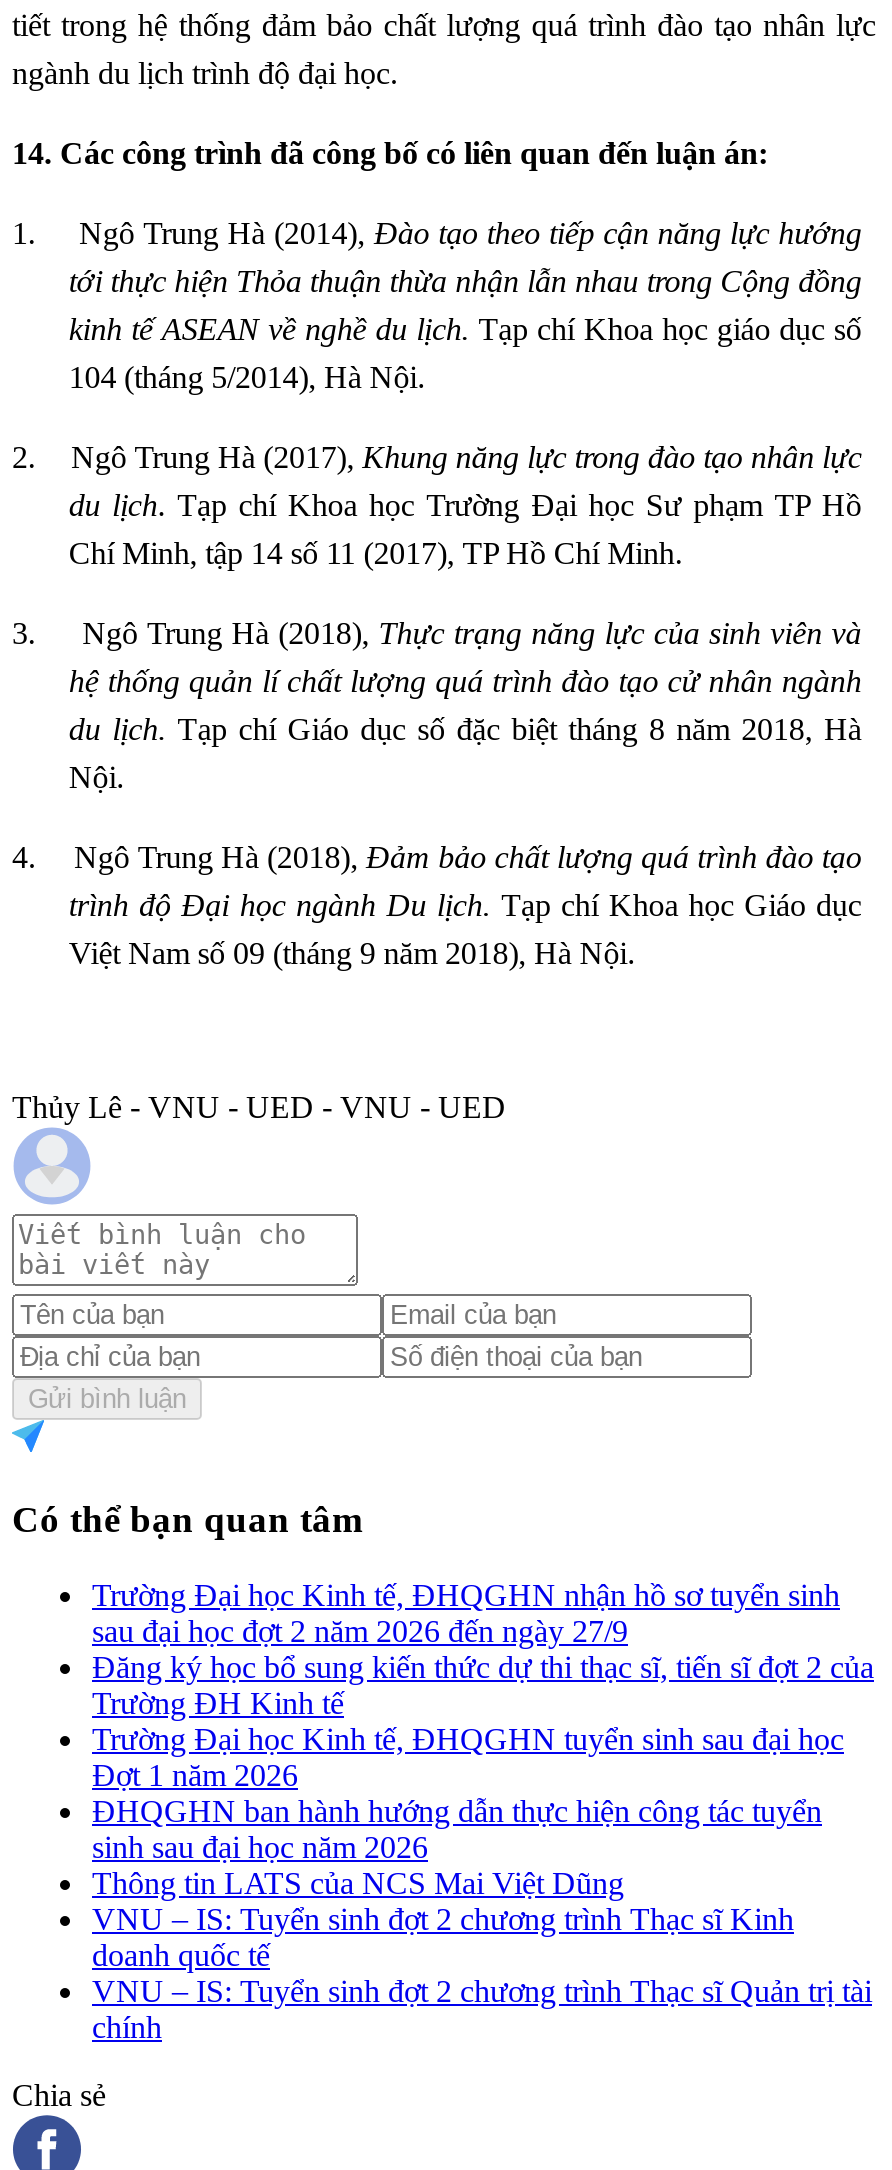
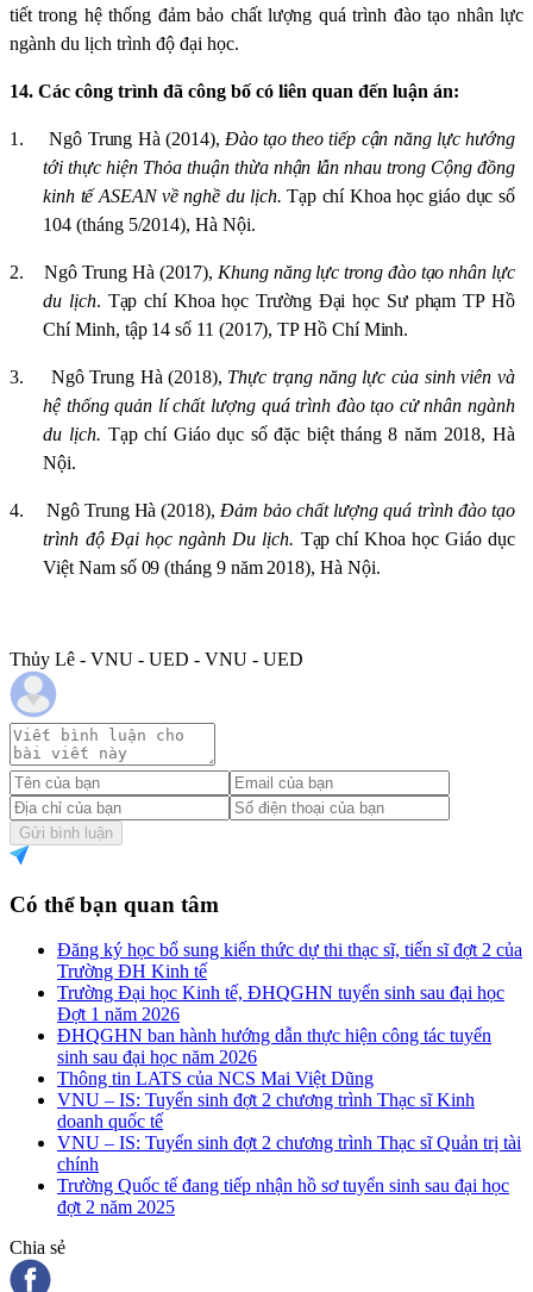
[92,1578,840,1648] Trường Đại học Kinh tế, ĐHQGHN nhận hồ sơ tuyển sinh | sau đại học đợt 2 năm 2026 đến ngày 27/9 -> none
moved [92,1650,874,2044] -> [57,940,522,1174]: Đăng ký học bổ sung kiến thức dự thi thạc sĩ, tiến sĩ đợt 2 của | Trường ĐH Kinh tế | Trường Đại học Kinh tế, ĐHQGHN tuyển sinh sau đại học | ... | VNU – IS: Tuyển sinh đợt 2 chương trình Thạc sĩ Quản trị tài | chính
none -> [57,1176,509,1217] Trường Quốc tế đang tiếp nhận hồ sơ tuyển sinh sau đại học | đợt 2 năm 2025

